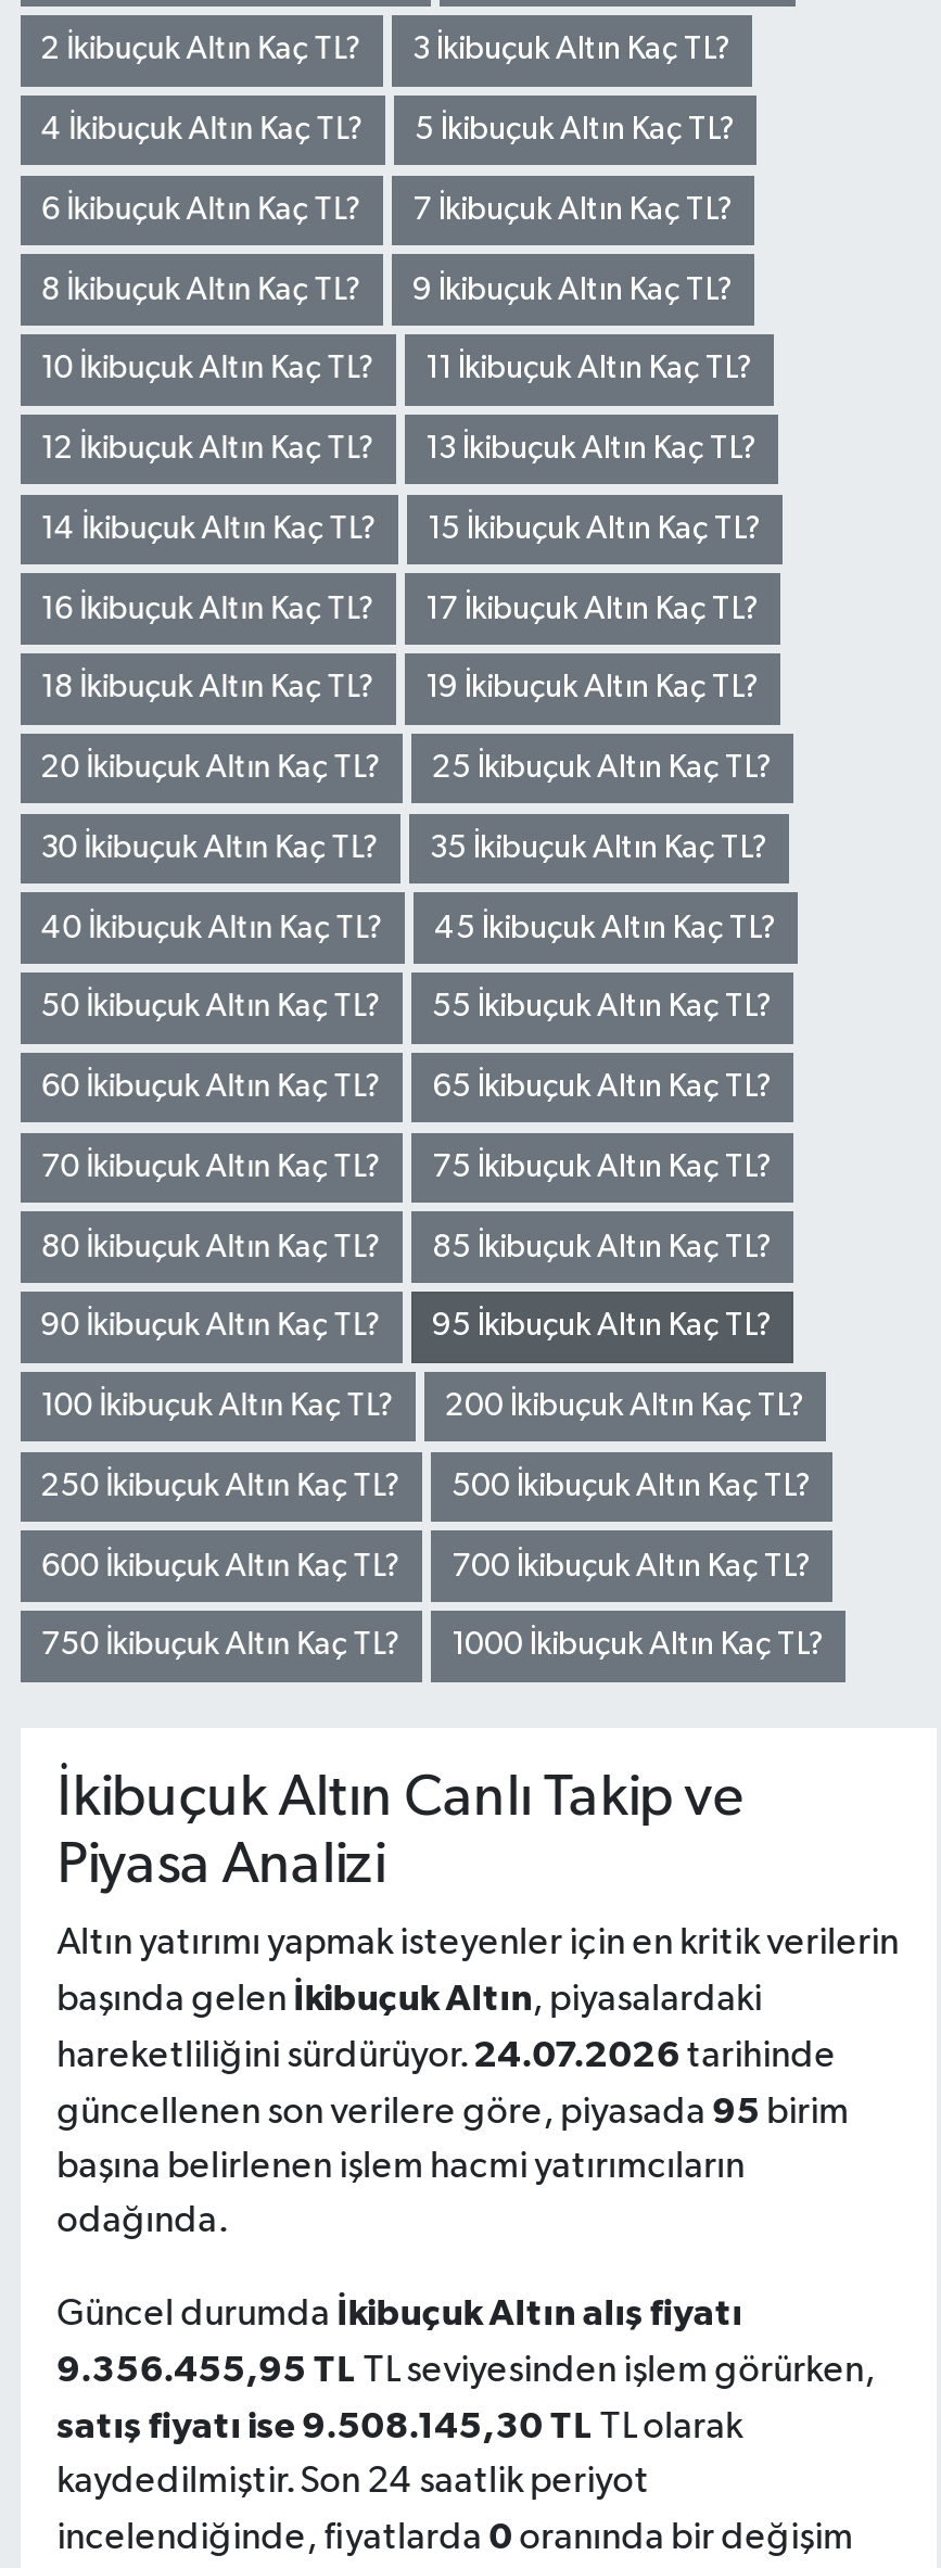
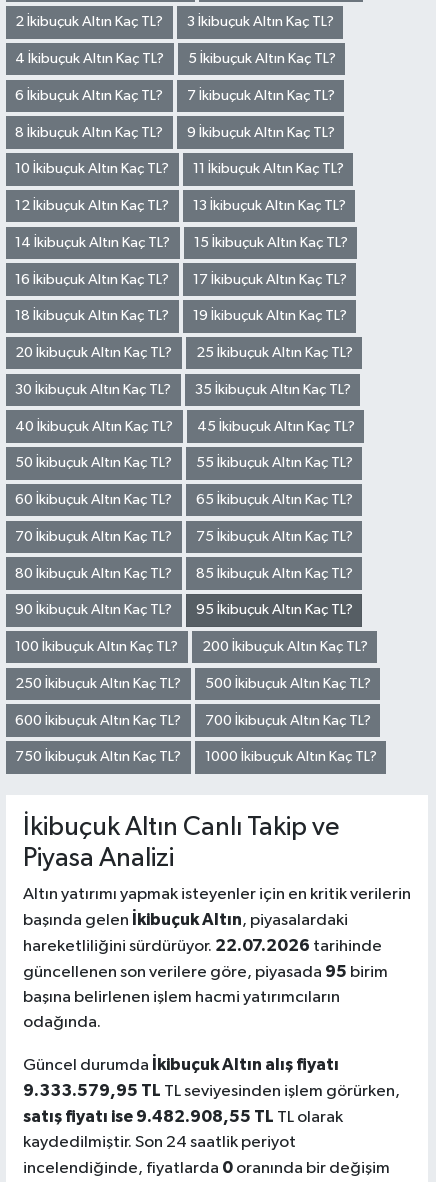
[57,2037,836,2076] hareketliliğini sürdürüyor. 24.07.2026 tarihinde -> [23,937,382,955] hareketliliğini sürdürüyor. 22.07.2026 tarihinde
[57,2352,875,2391] 9.356.455,95 TL TL seviyesinden işlem görürken, -> [23,1082,400,1100] 9.333.579,95 TL TL seviyesinden işlem görürken,
[57,2408,743,2447] satış fiyatı ise 9.508.145,30 TL TL olarak -> [23,1108,343,1126] satış fiyatı ise 9.482.908,55 TL TL olarak

